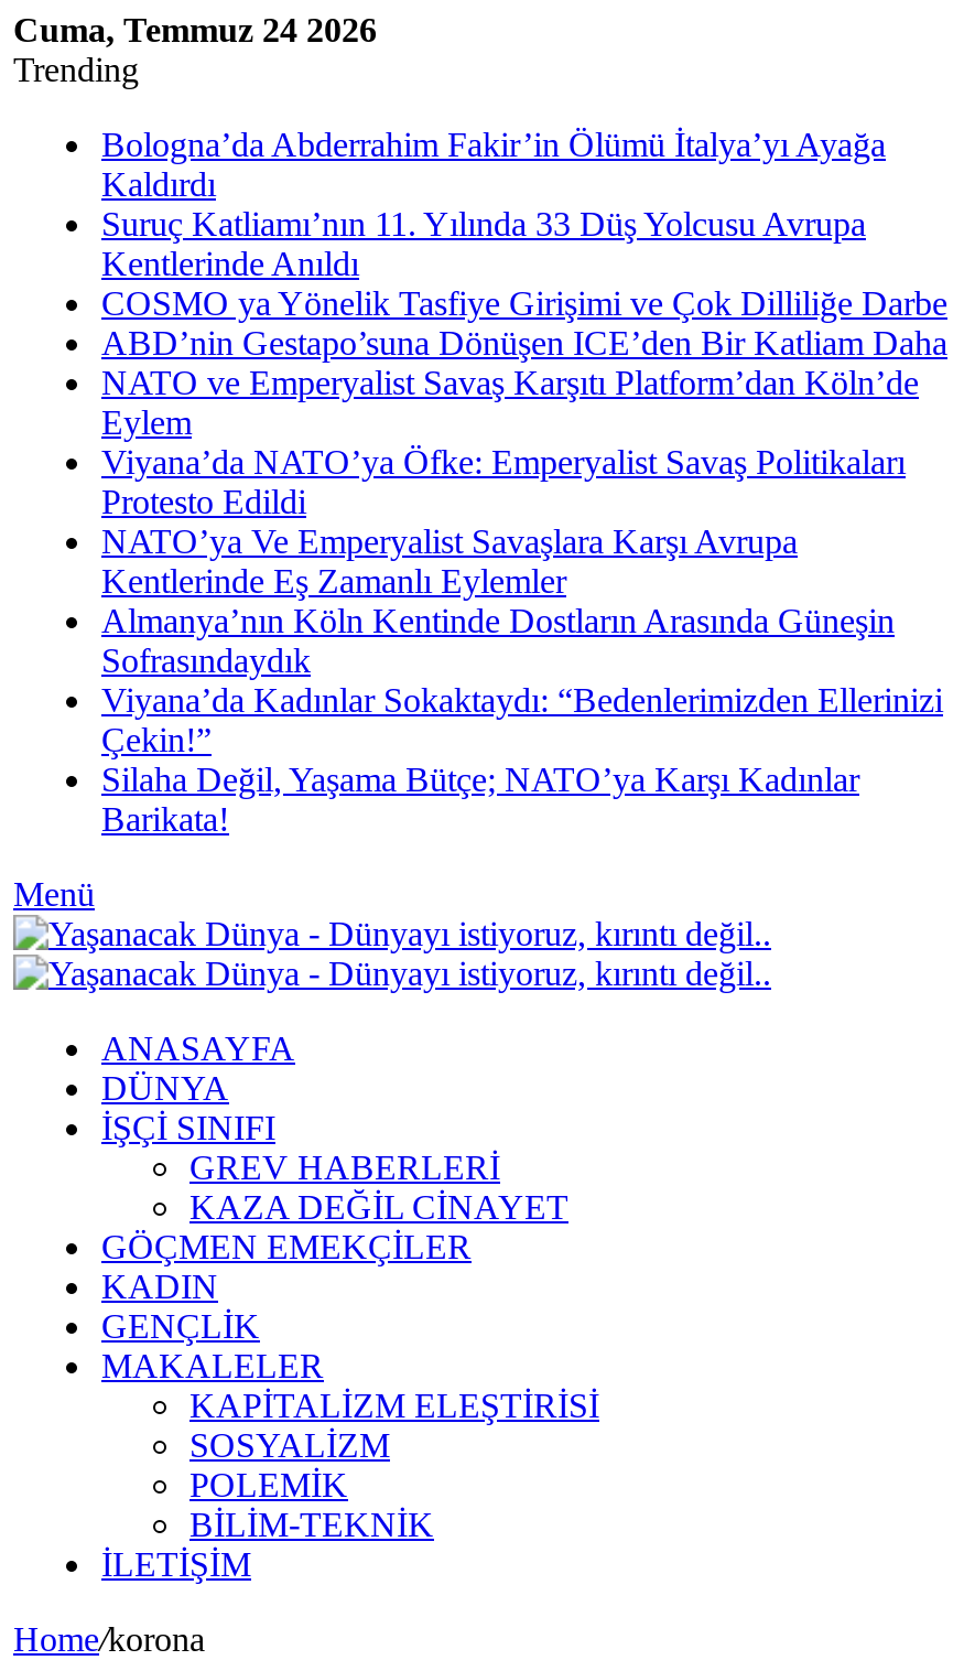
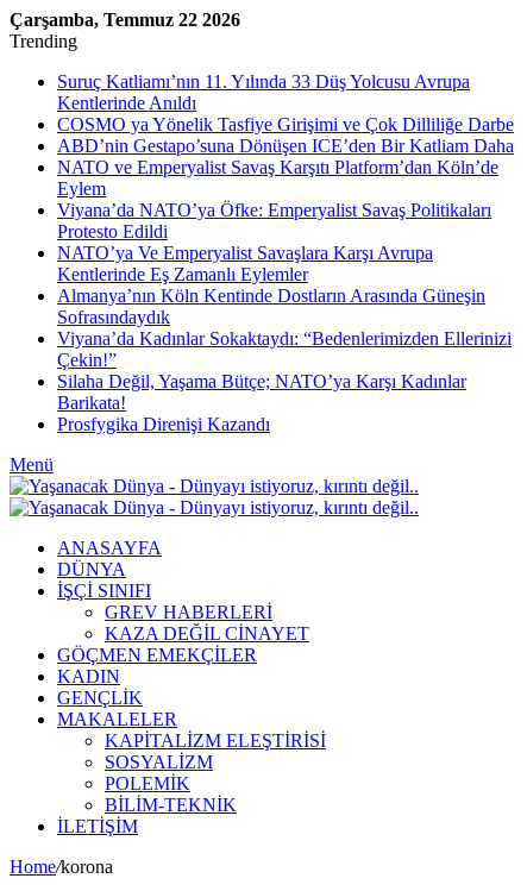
[13,11,377,48] Cuma, Temmuz 24 2026 -> [10,10,240,30] Çarşamba, Temmuz 22 2026
[101,126,886,203] Bologna’da Abderrahim Fakir’in Ölümü İtalya’yı Ayağa | Kaldırdı -> none
moved [101,205,947,838] -> [57,71,514,413]: Suruç Katliamı’nın 11. Yılında 33 Düş Yolcusu Avrupa | Kentlerinde Anıldı | COSMO ya Yönelik Tasfiye Girişimi ve Çok Dilliliğe Darbe | ... | Silaha Değil, Yaşama Bütçe; NATO’ya Karşı Kadınlar | Barikata!
none -> [57,414,270,434] Prosfygika Direnişi Kazandı

